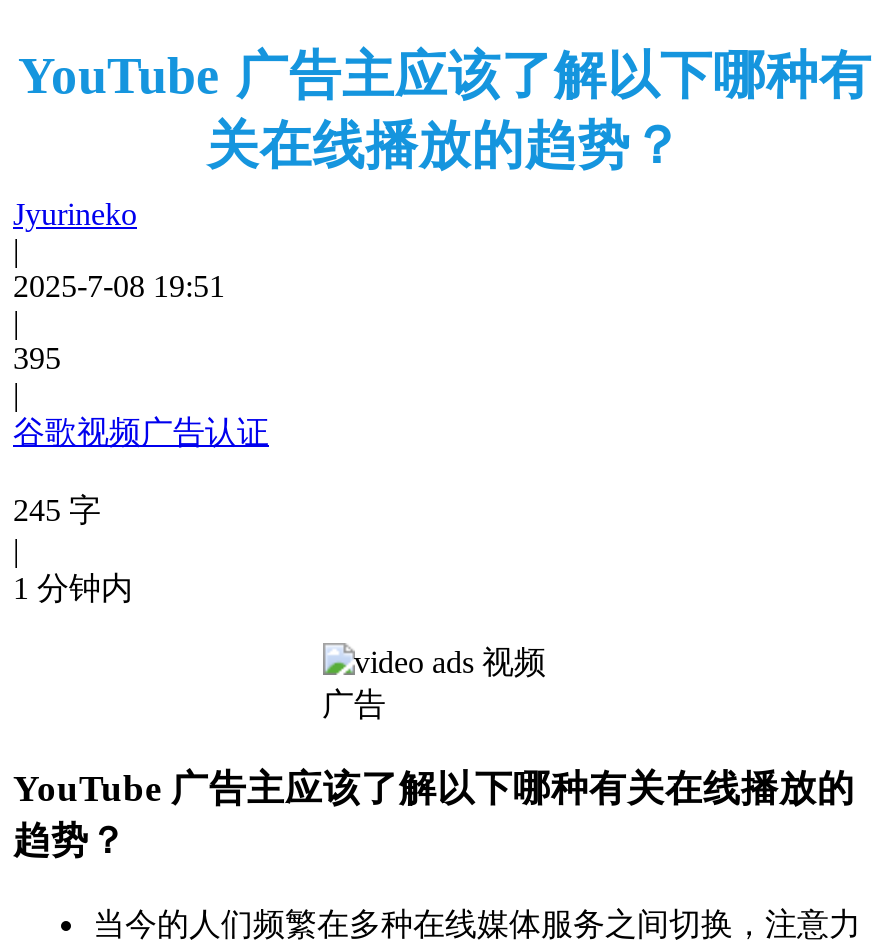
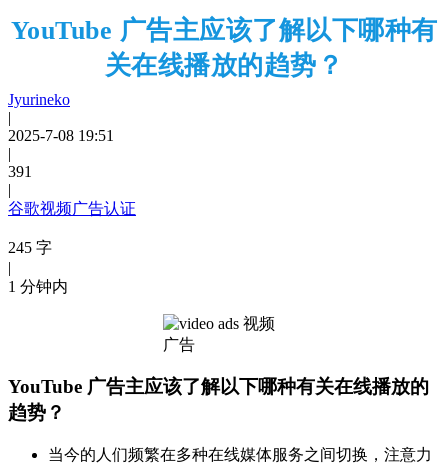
[13,340,61,374] 395 -> [8,162,32,179] 391

